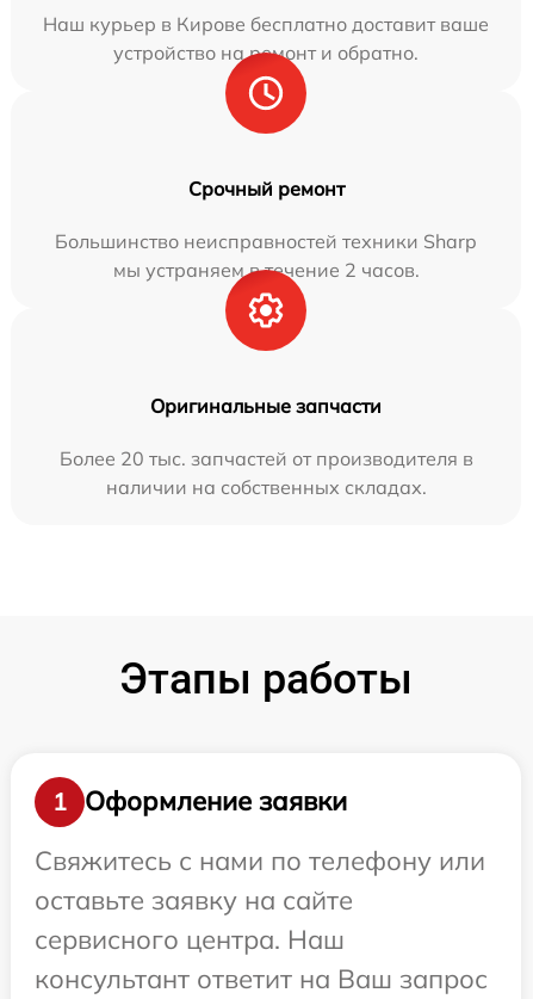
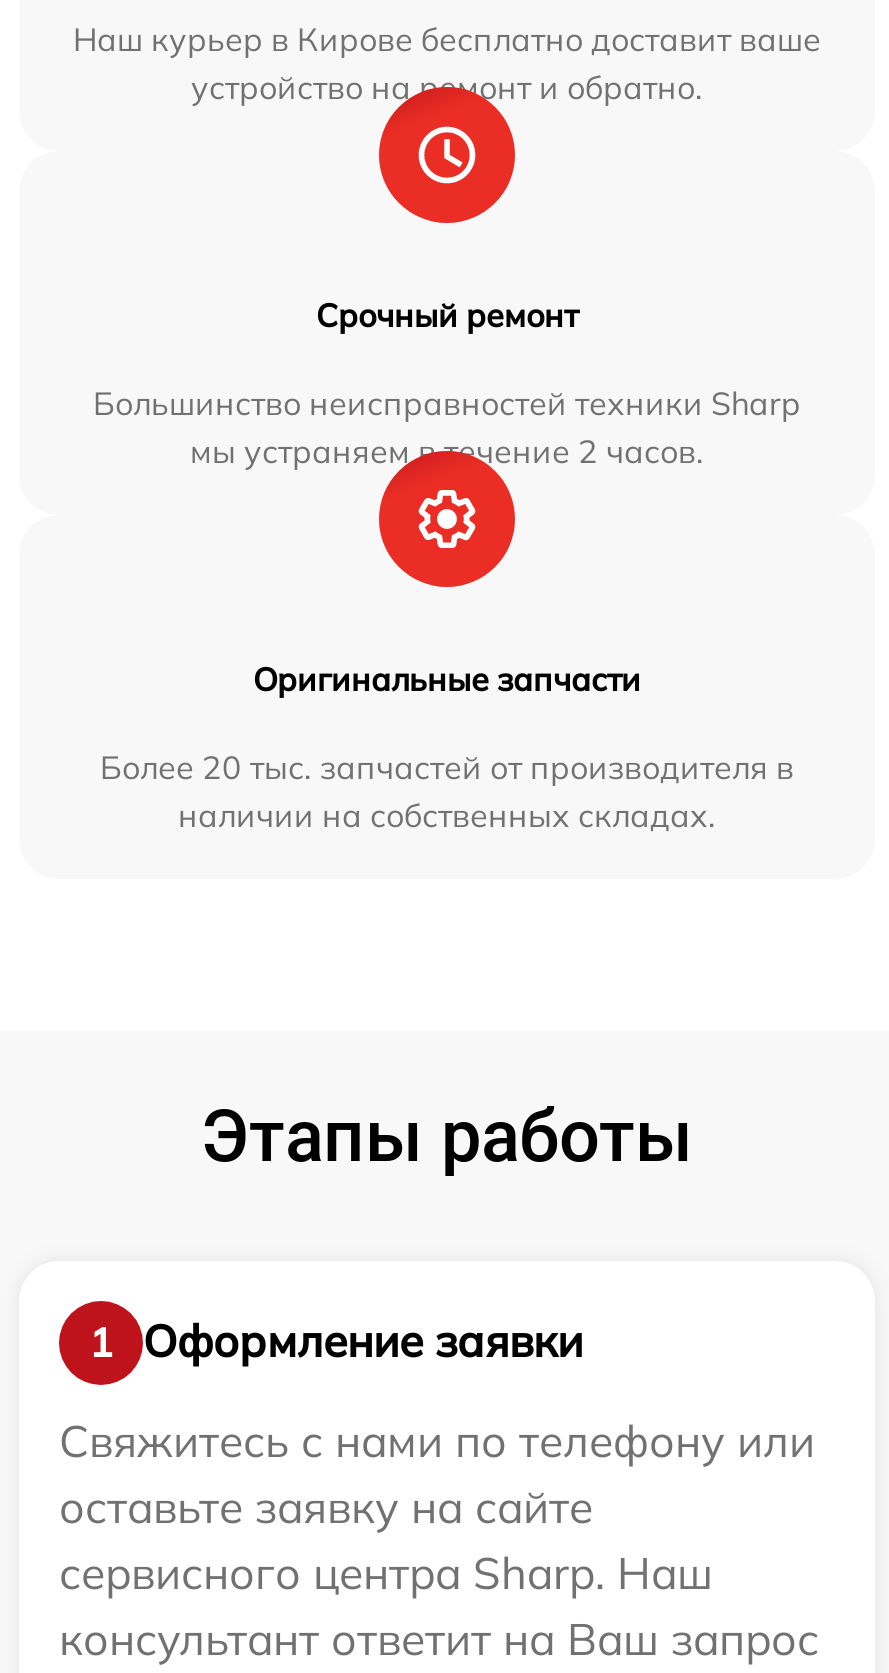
[35,922,345,956] сервисного центра. Наш -> [59,1544,713,1600] сервисного центра Sharp. Наш

